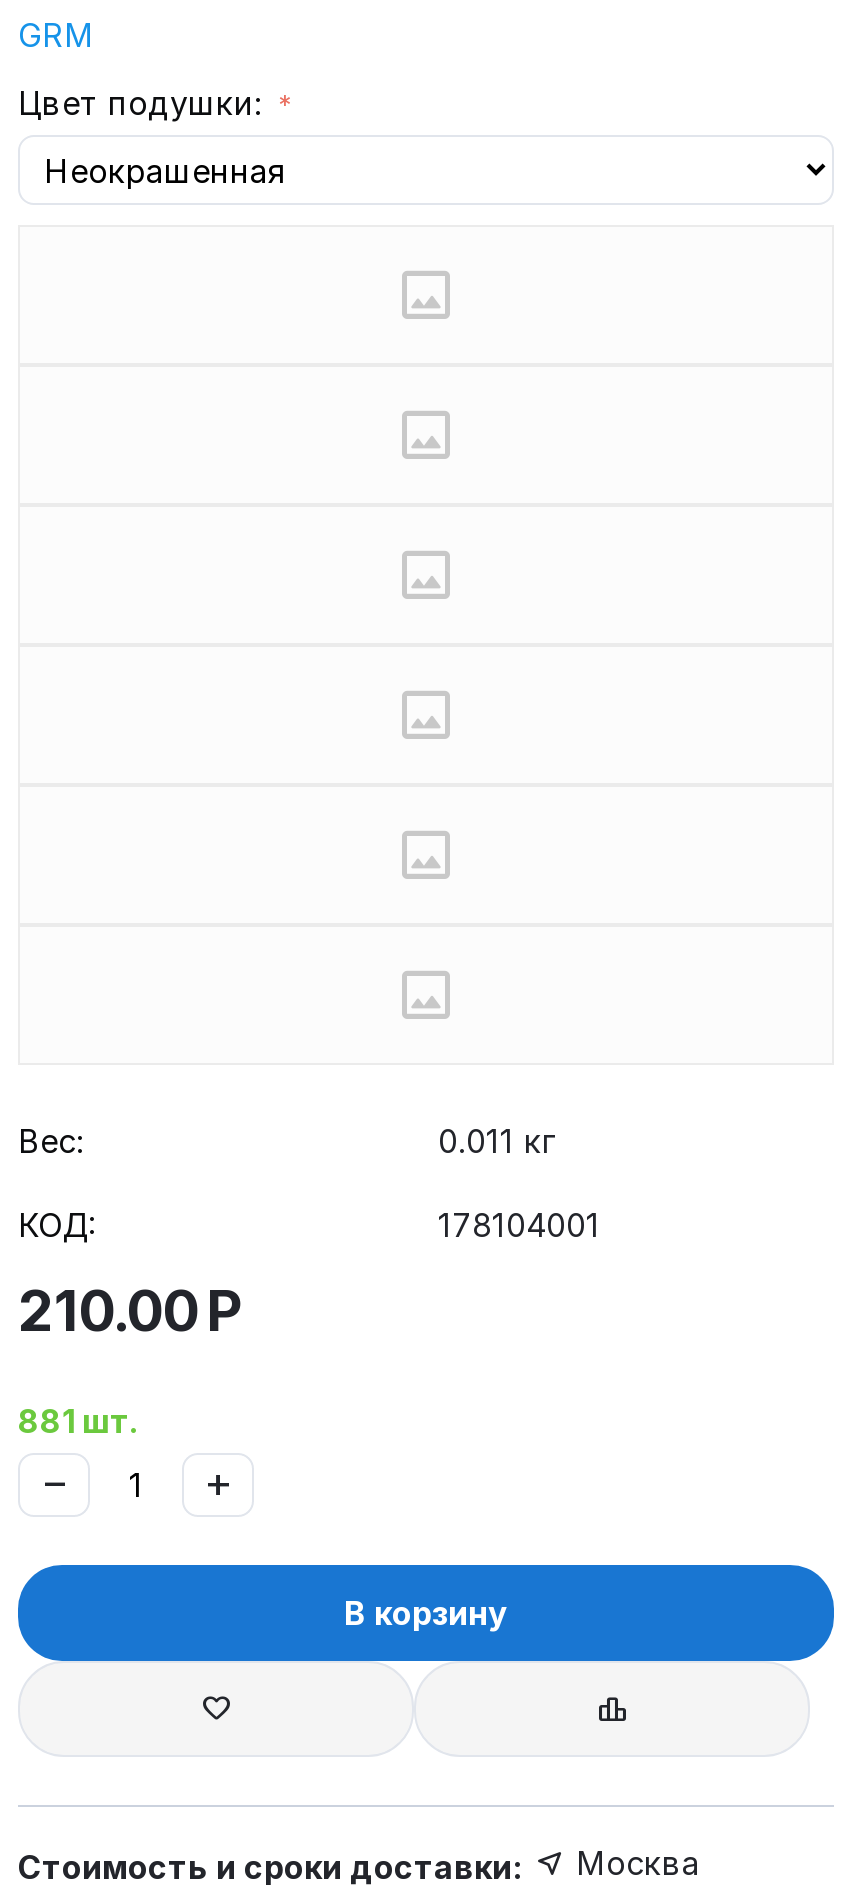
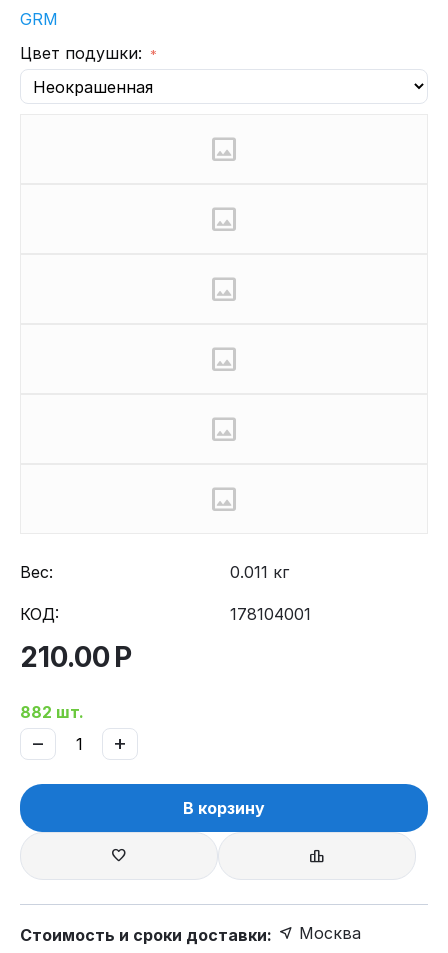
[18,1401,138,1441] 881 шт. -> [20,702,84,722] 882 шт.

